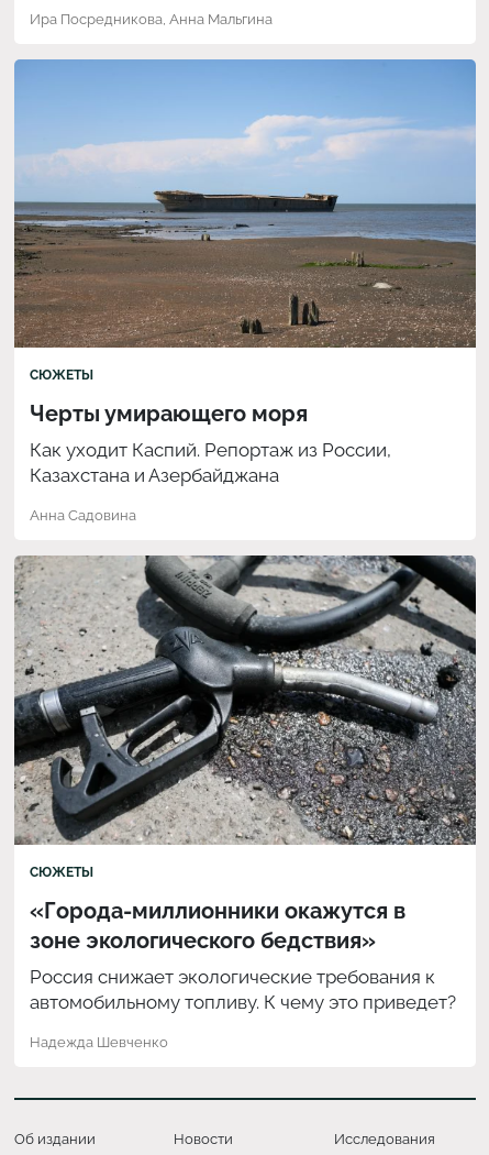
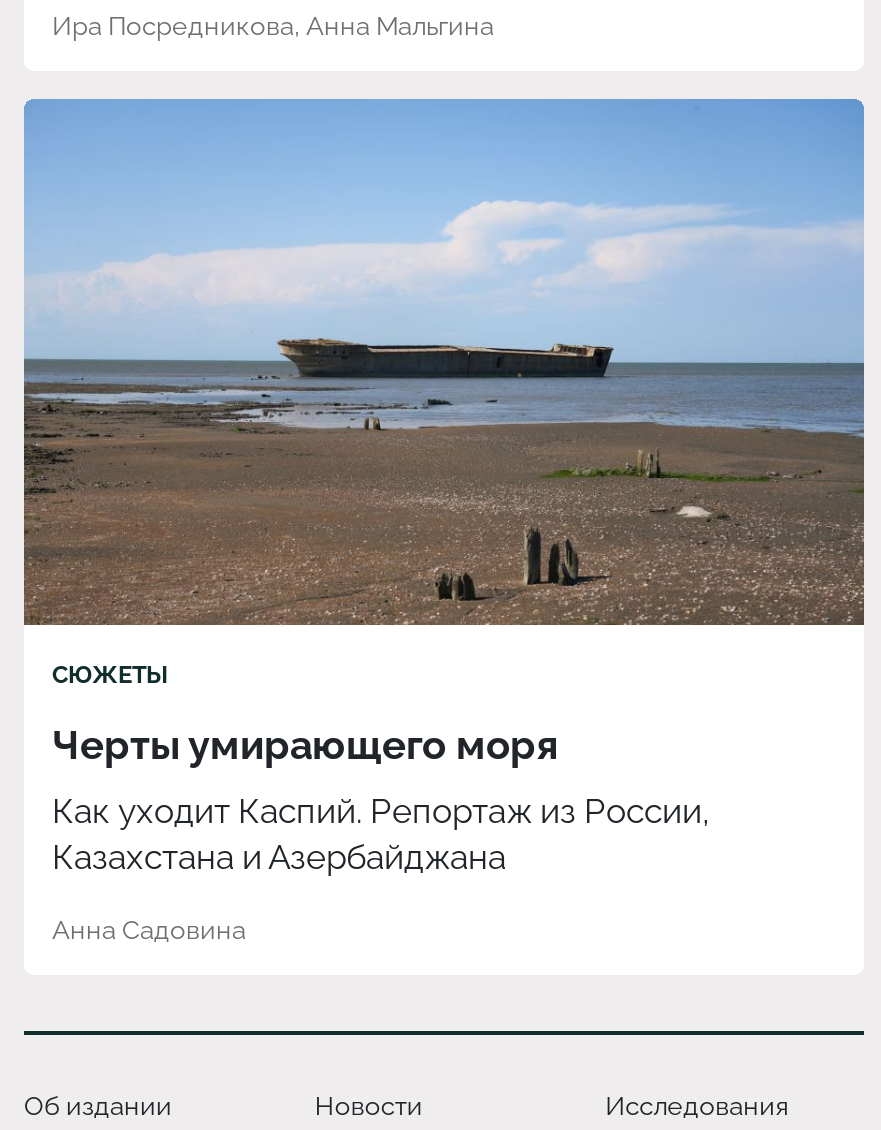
[13,554,477,1051] [image] | СЮЖЕТЫ | «Города-миллионники окажутся в | зоне экологического бедствия» | Россия снижает экологические требования к | автомобильному топливу. К чему это приведет? | Надежда Шевченко -> none

